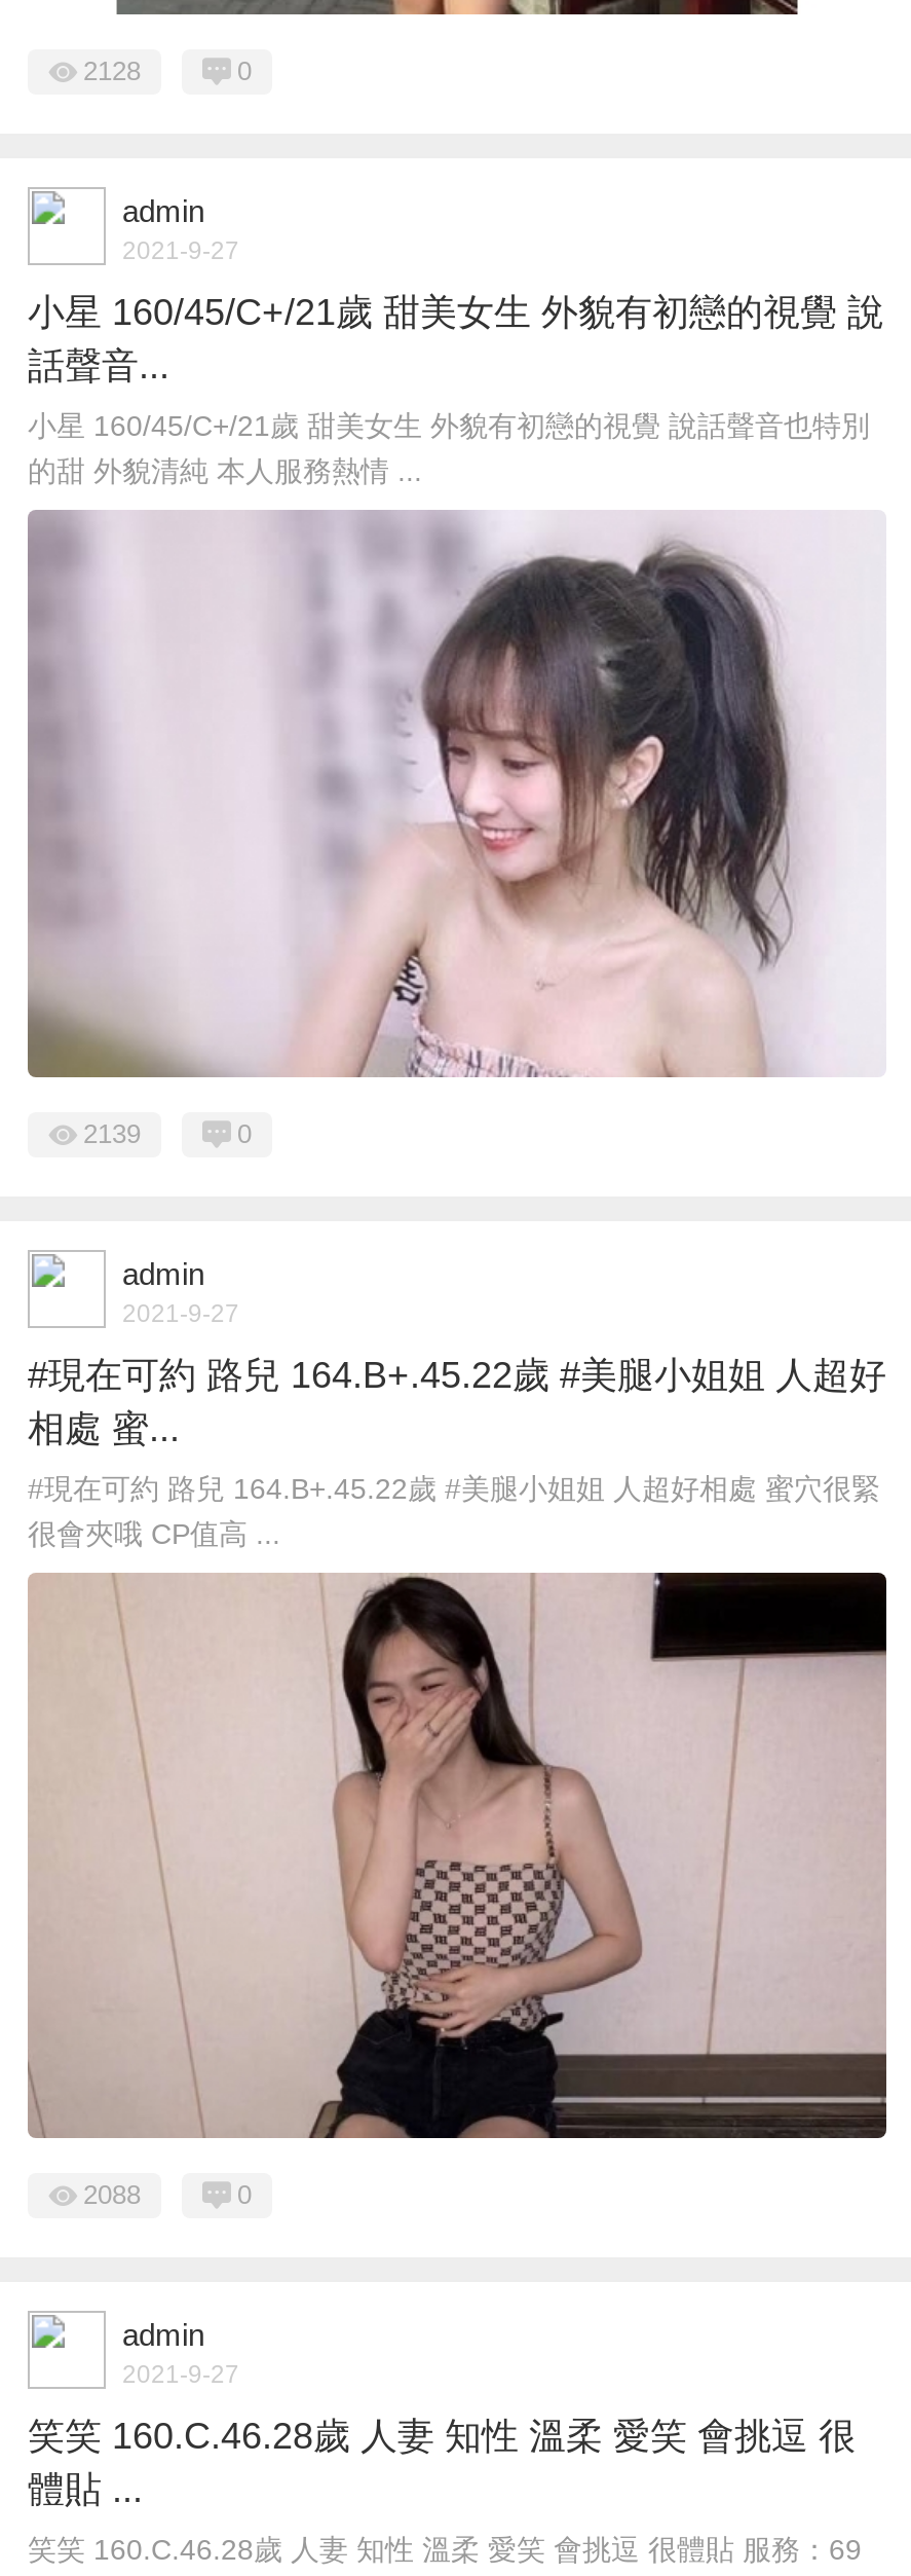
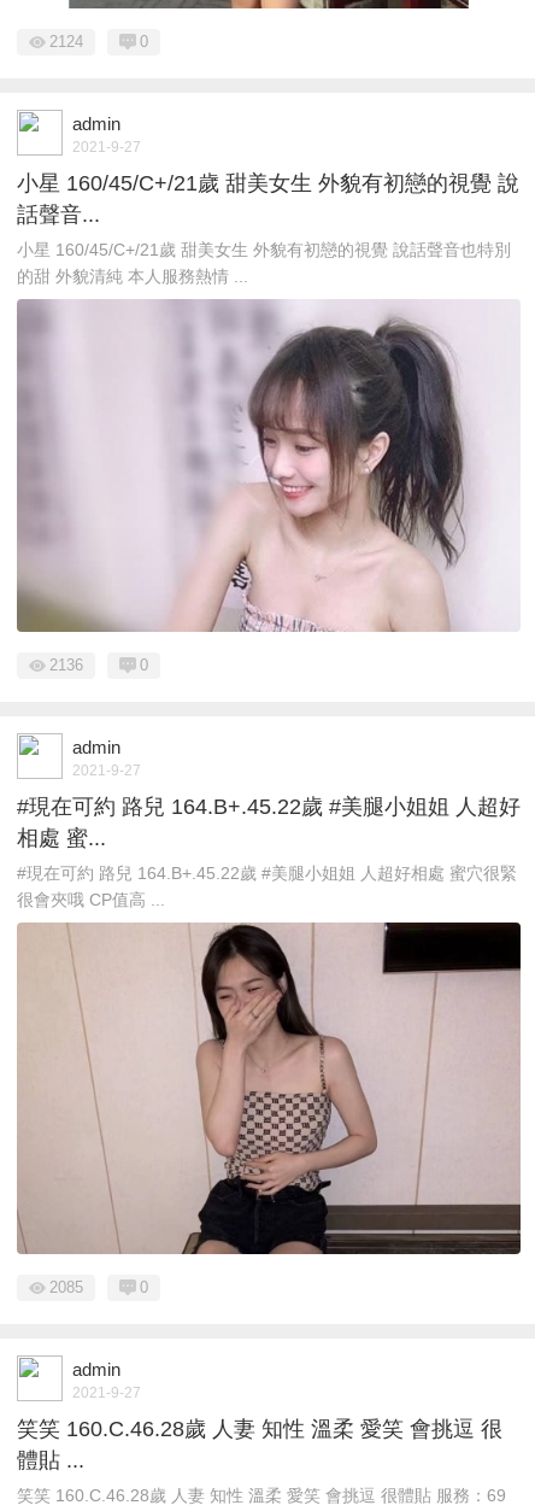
[83,55,141,86] 2128 -> [49,32,83,50] 2124
[83,1118,141,1148] 2139 -> [49,656,83,674] 2136
[83,2180,141,2211] 2088 -> [49,1279,83,1297] 2085

